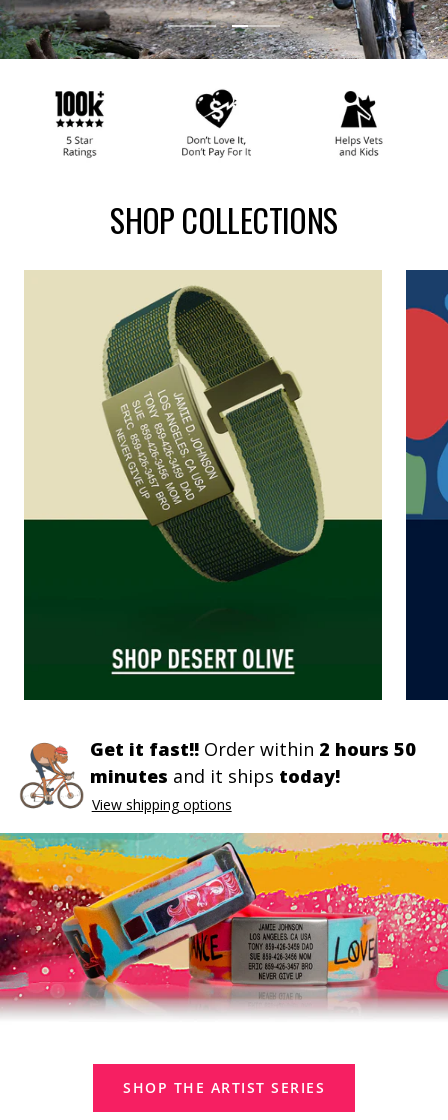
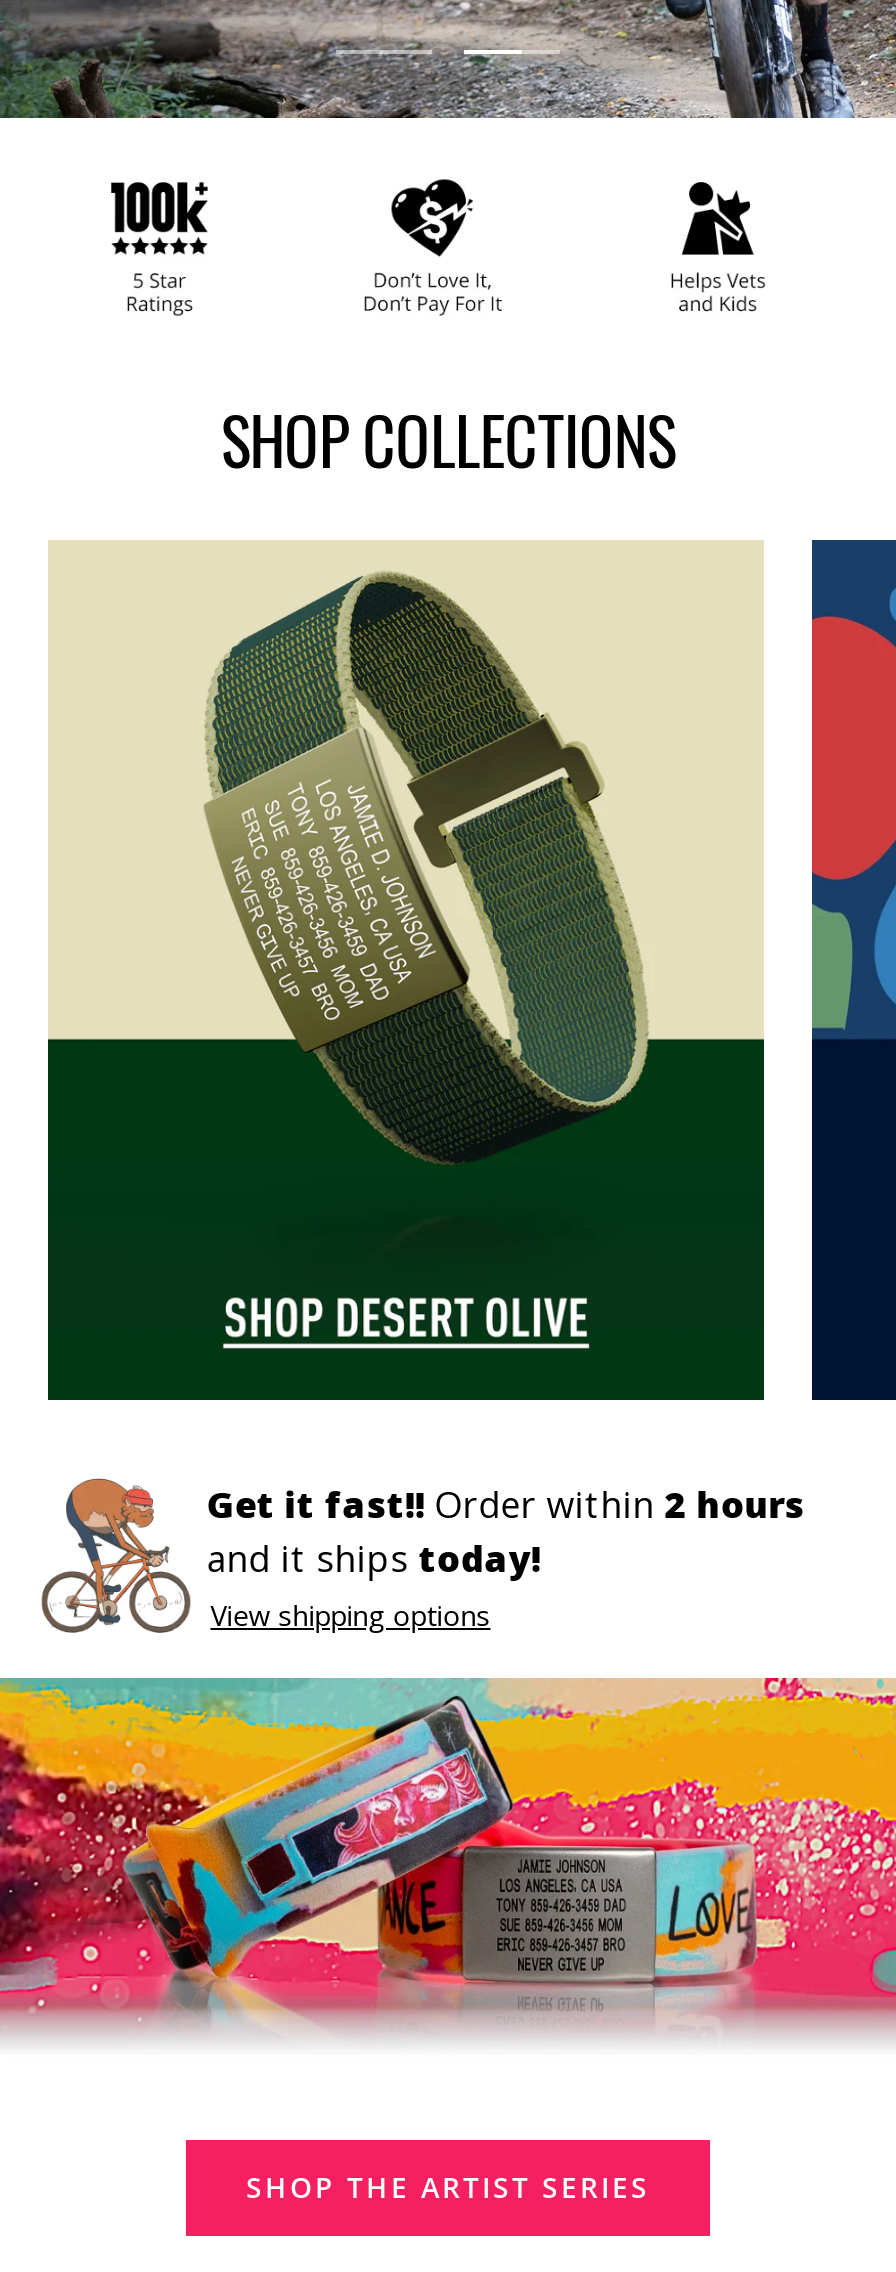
[27,737,416,808] [image] | Get it fast!! Order within 2 hours 50 | minutes and it ships today! -> [48,1476,804,1634] [image] | Get it fast!! Order within 2 hours | and it ships today!

